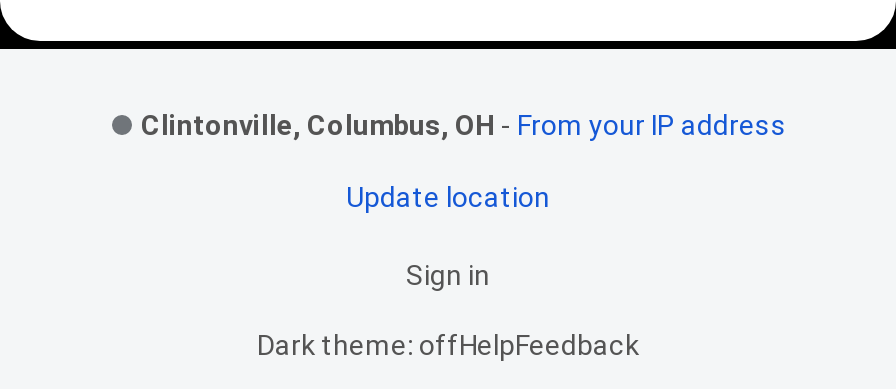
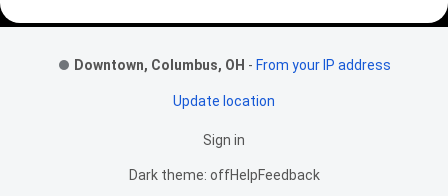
[141,109,787,141] Clintonville, Columbus, OH - From your IP address -> [73,57,390,73] Downtown, Columbus, OH - From your IP address

